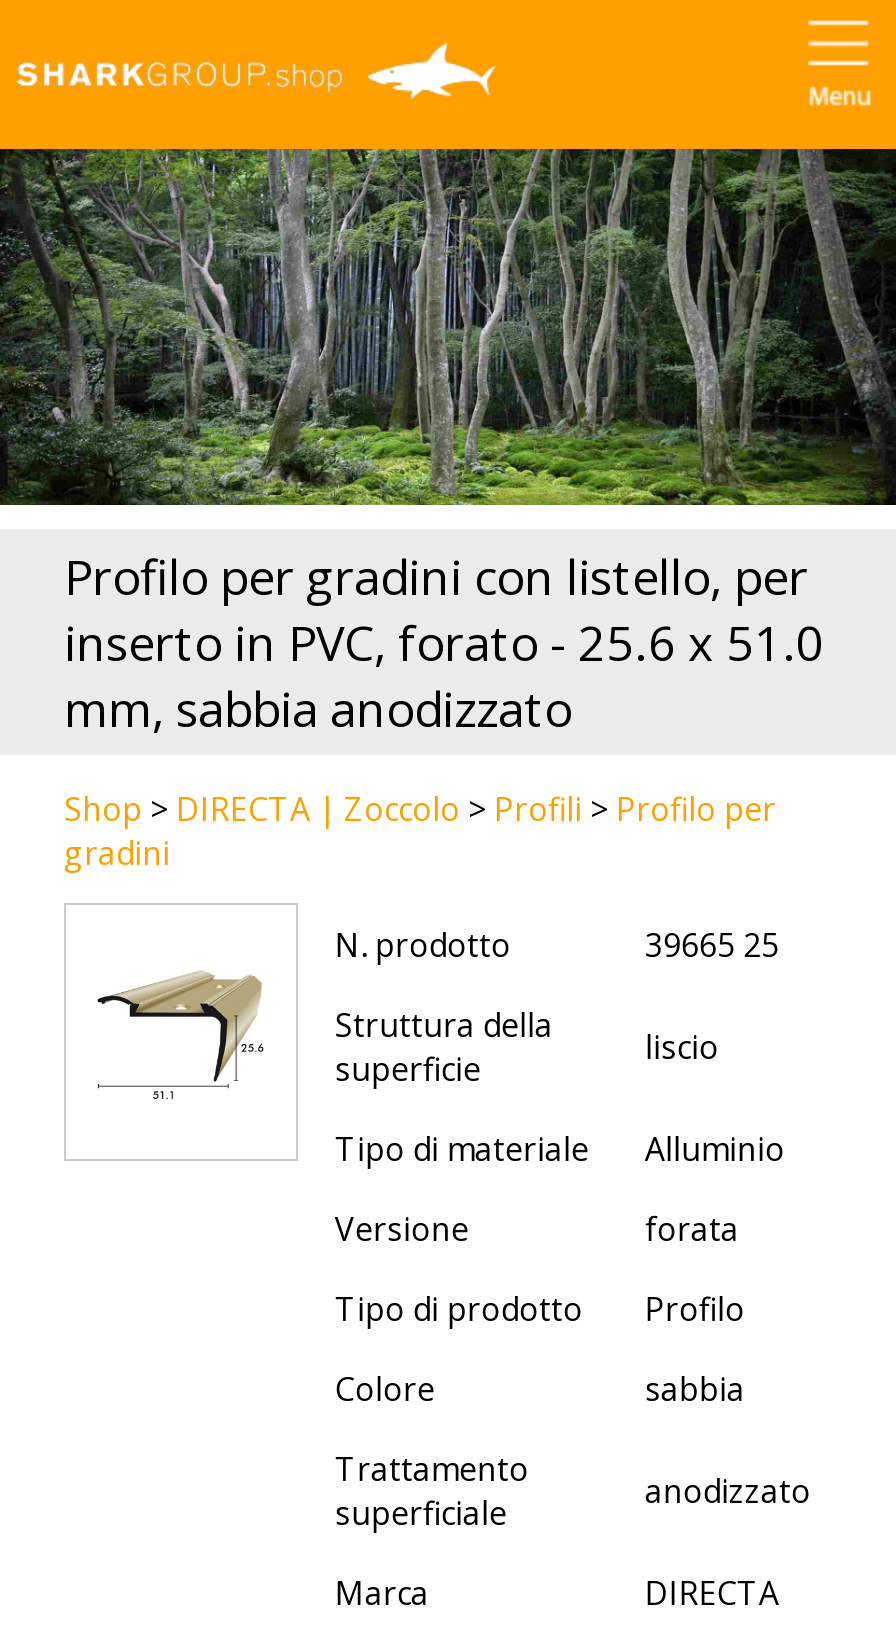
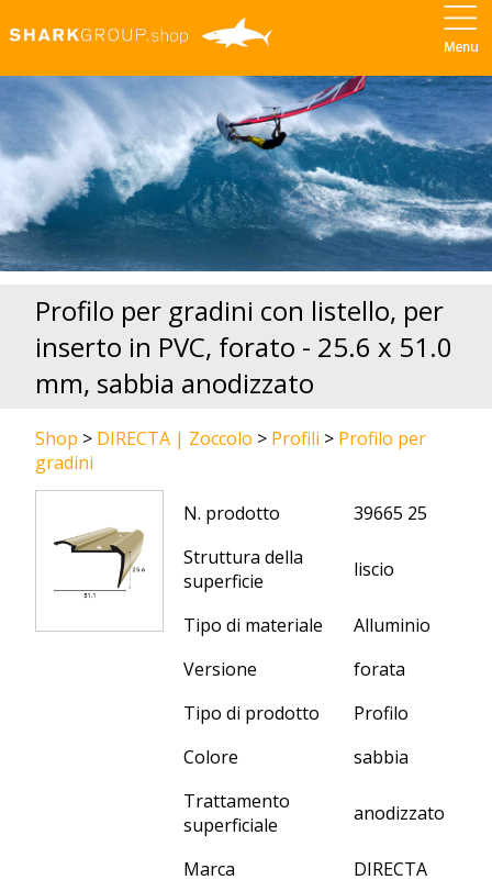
[6,147,890,507] [image] -> [3,75,489,272] [image]

